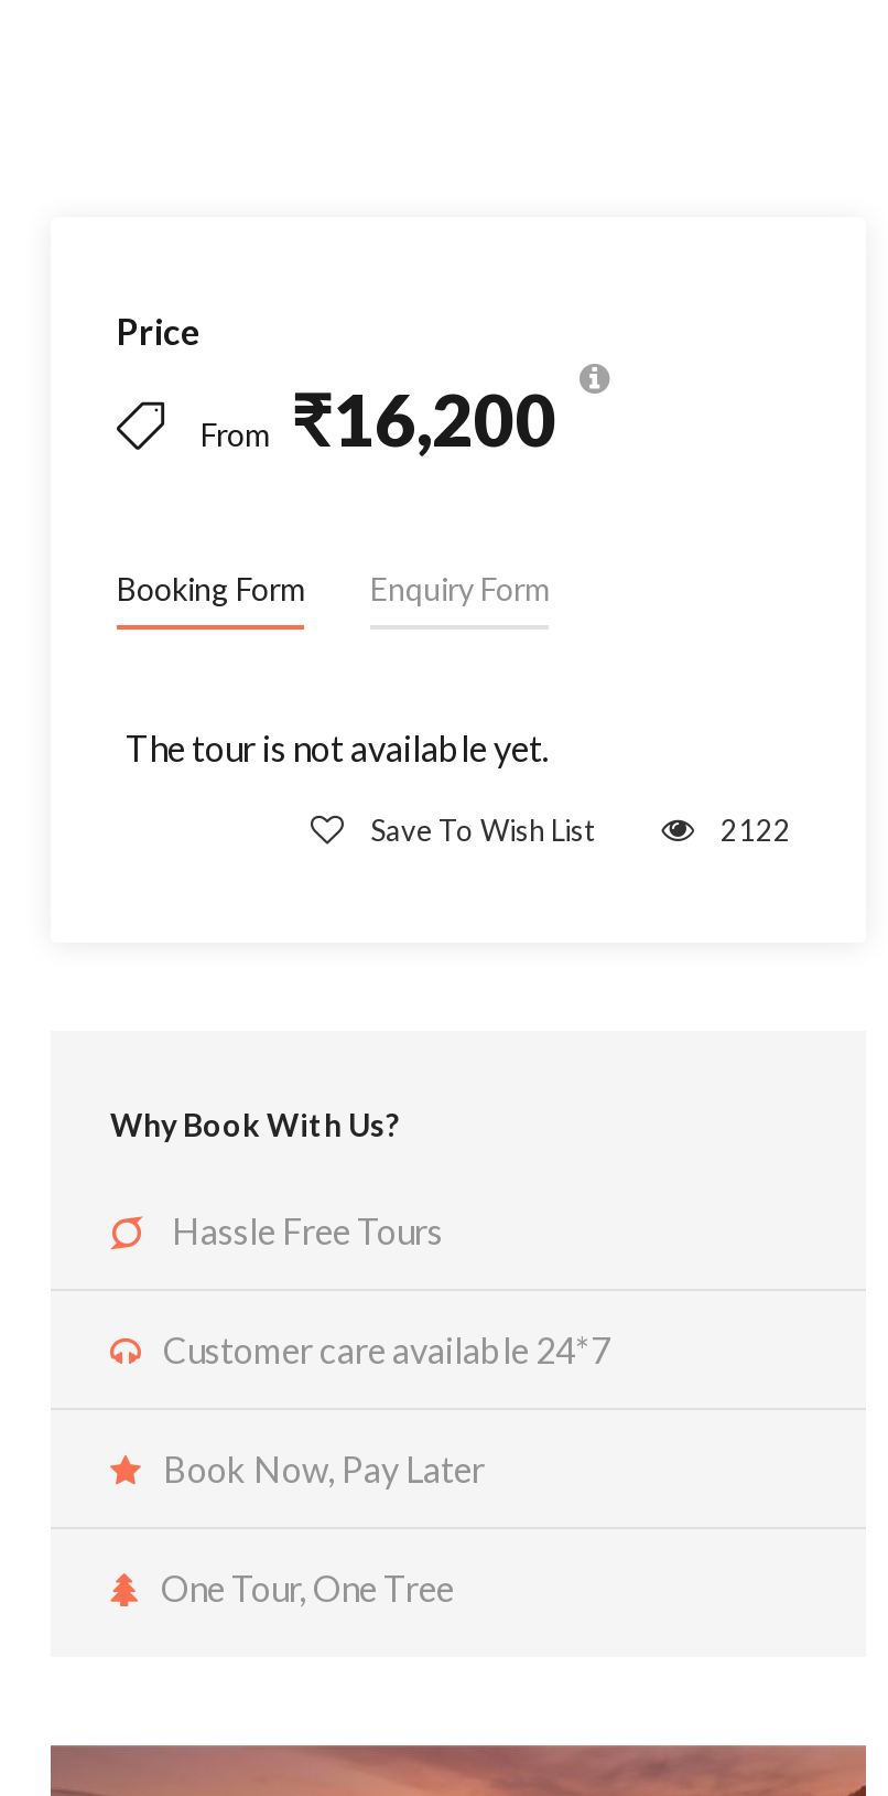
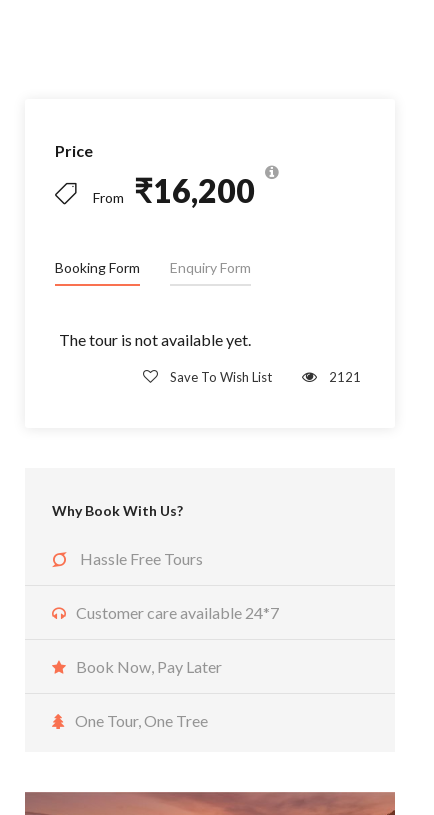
[721,813,791,848] 2122 -> [329,369,361,385] 2121

